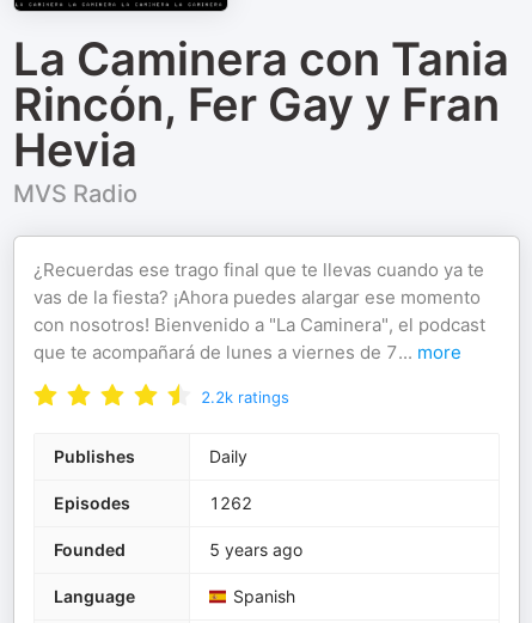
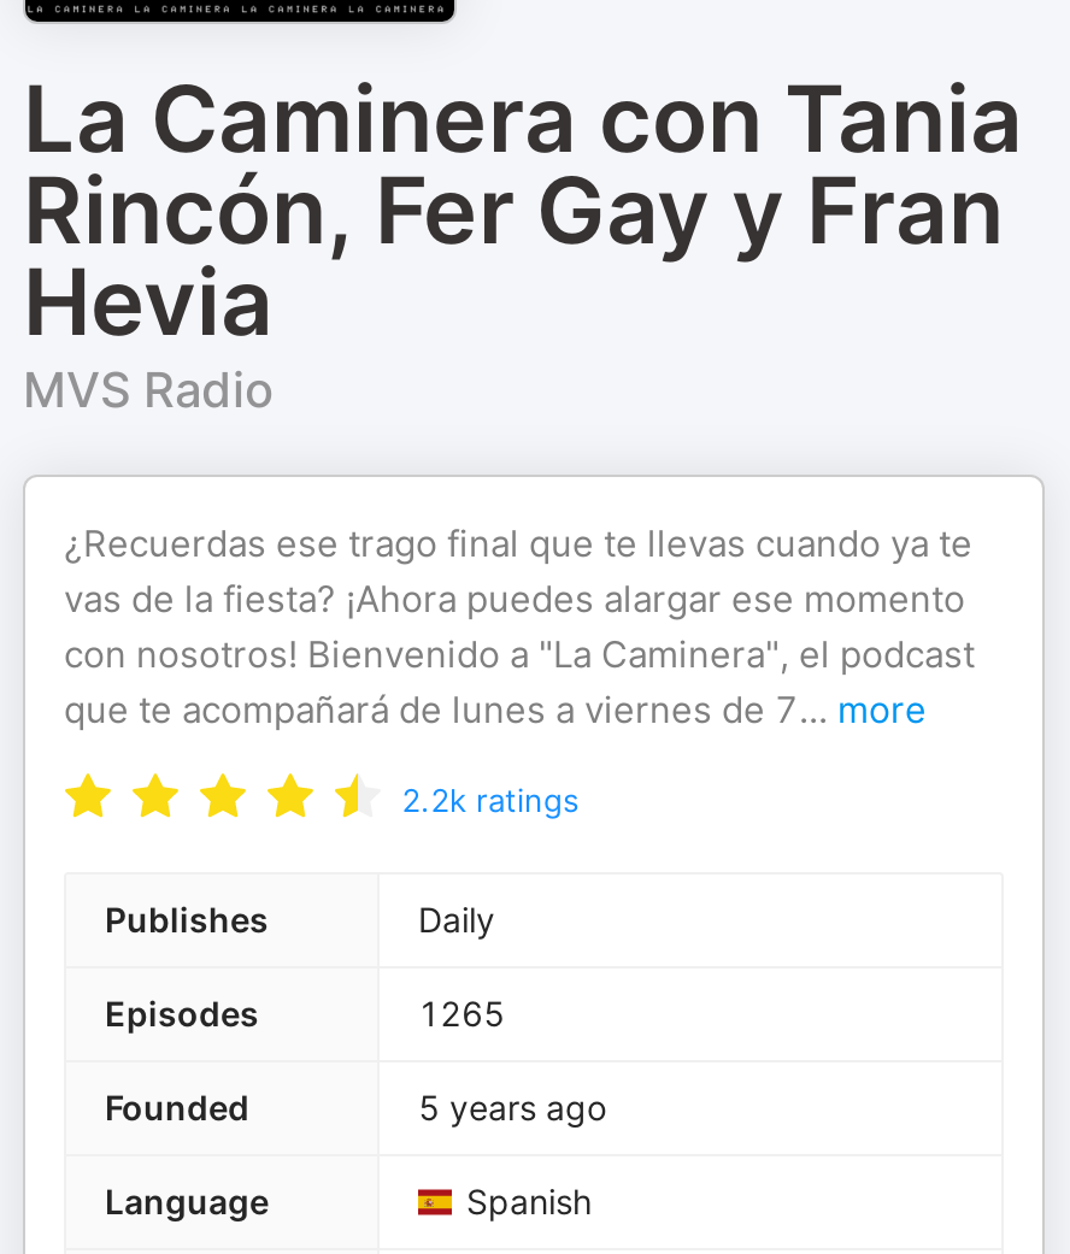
[209,493,252,513] 1262 -> [418,993,505,1034] 1265

